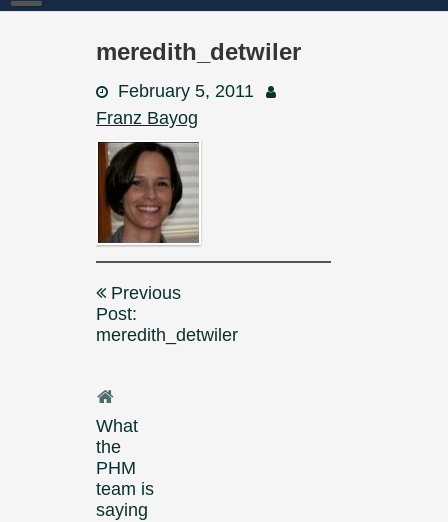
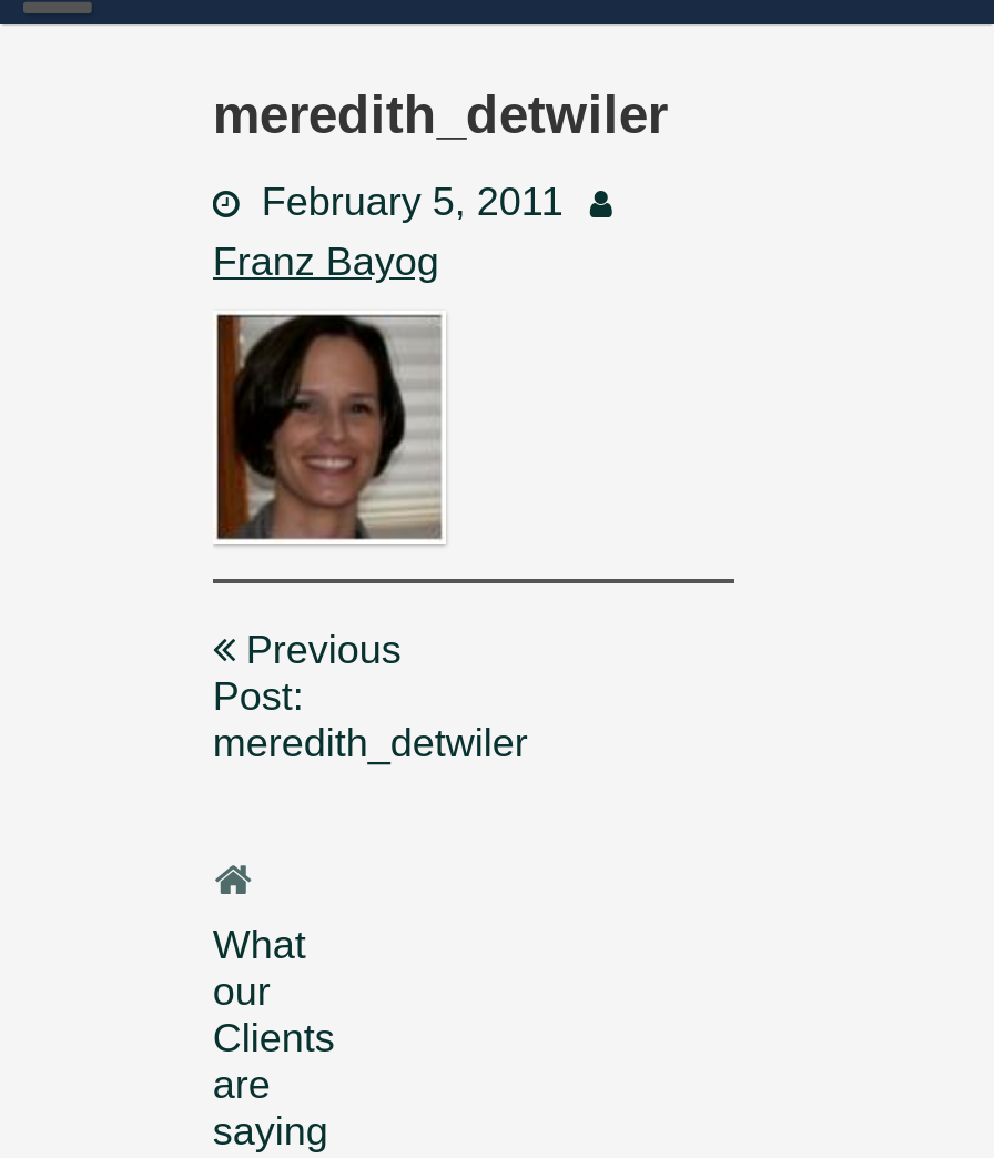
[96,437,154,499] the | PHM | team is -> [213,969,335,1107] our | Clients | are

